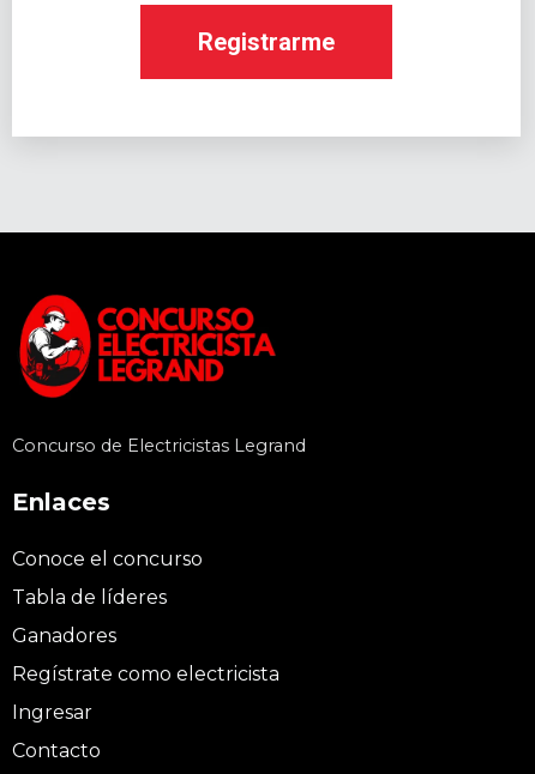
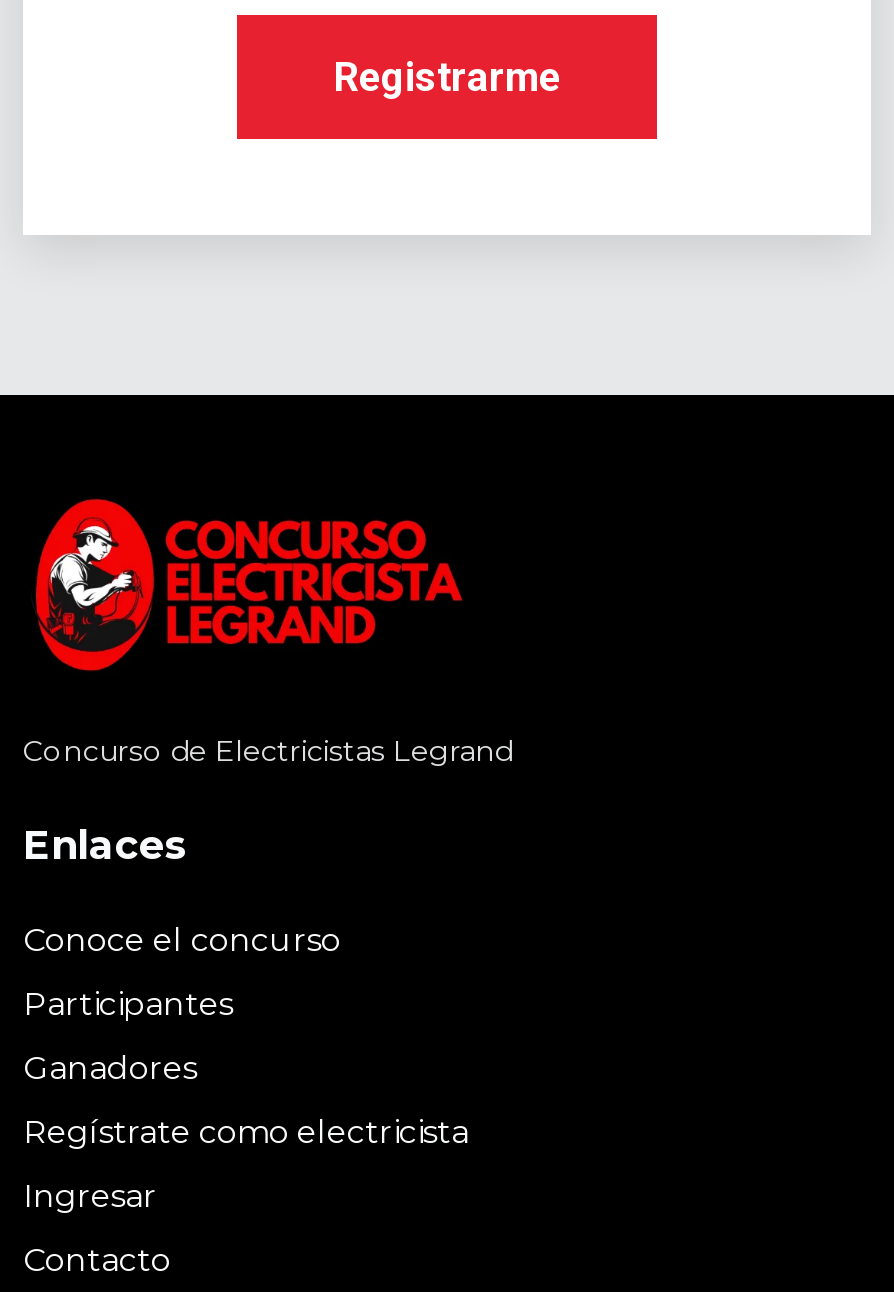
[12,585,167,608] Tabla de líderes -> [23,984,233,1022] Participantes

